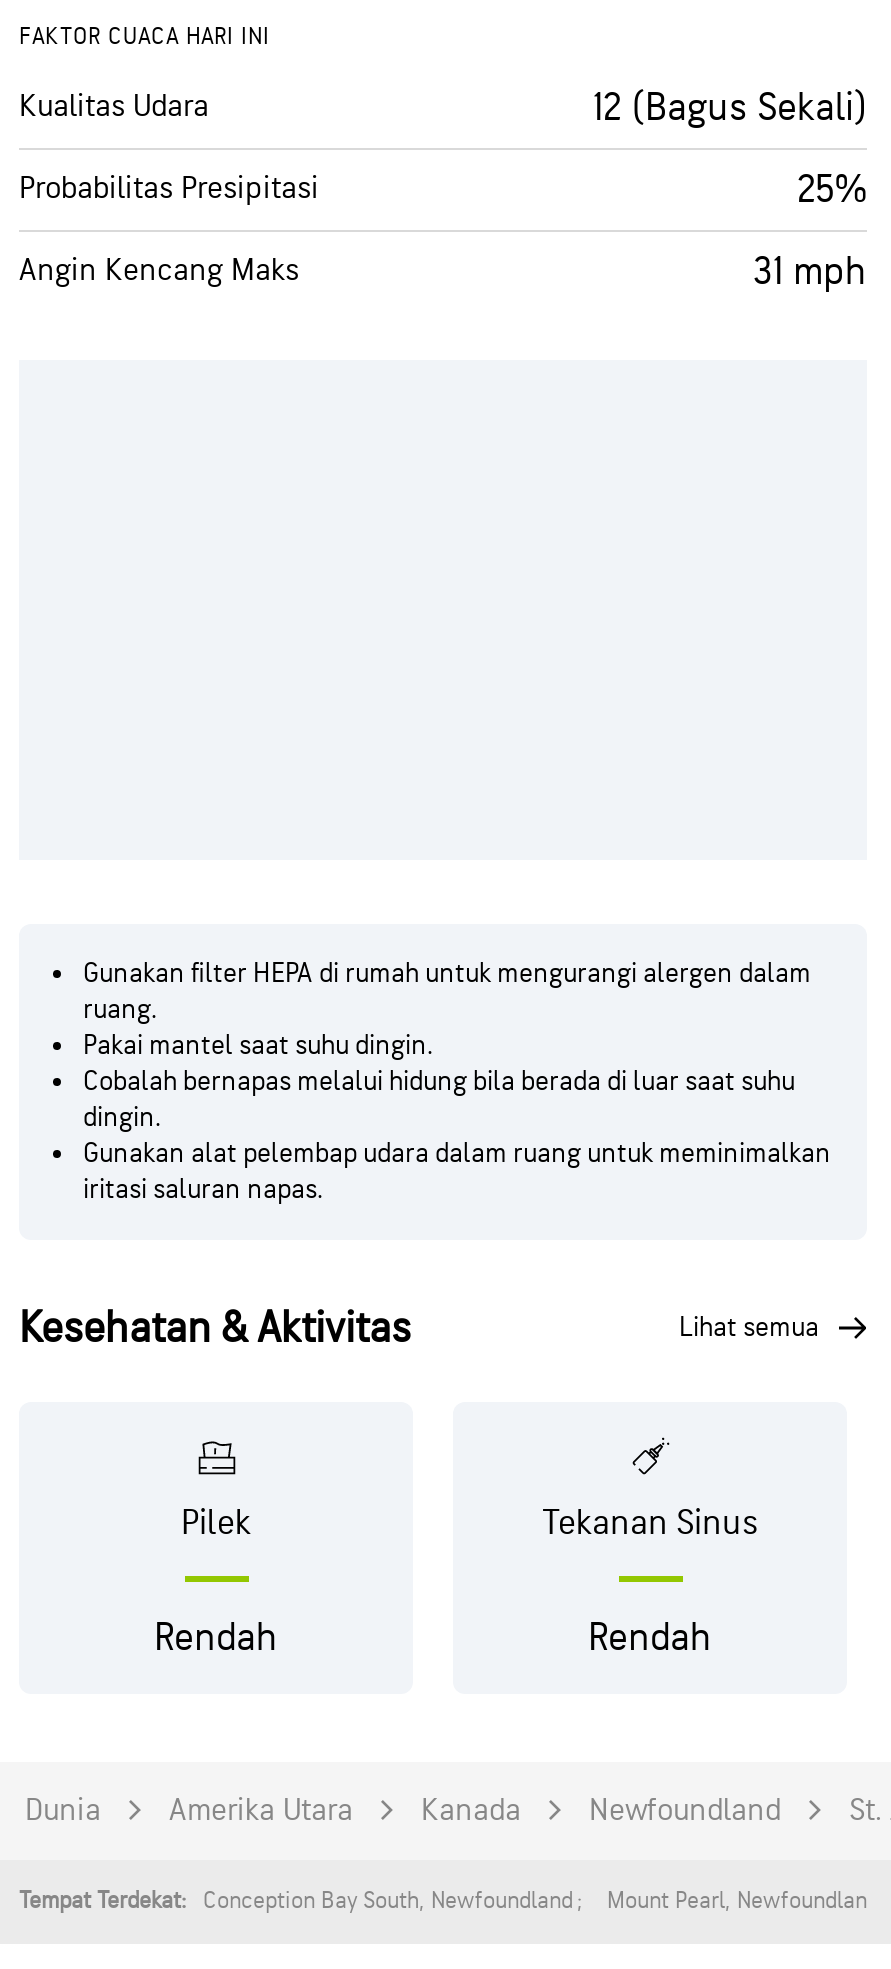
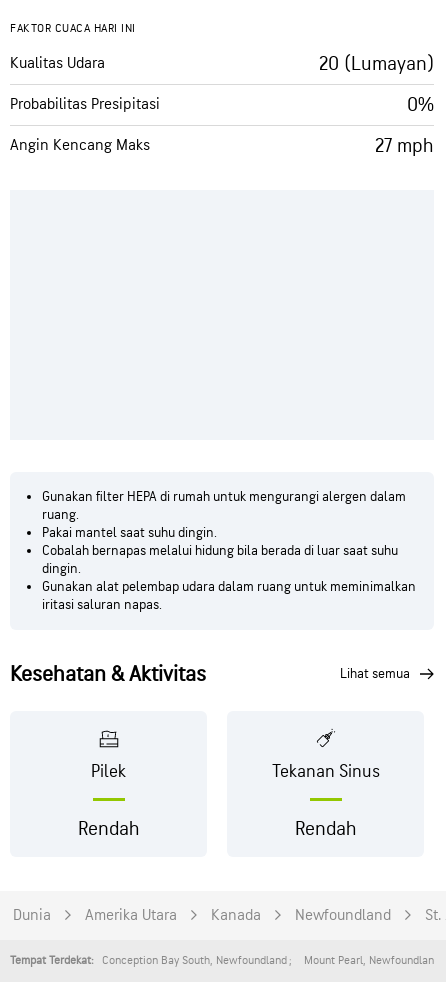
[593,83,867,131] 12 (Bagus Sekali) -> [319,51,434,75] 20 (Lumayan)
[797,165,867,213] 25% -> [407,92,434,116] 0%
[753,247,867,295] 31 mph -> [375,133,434,157] 27 mph

